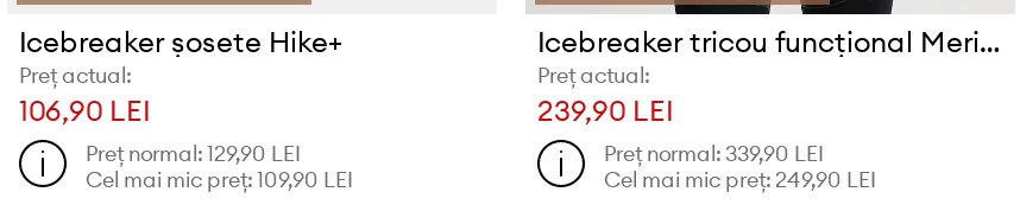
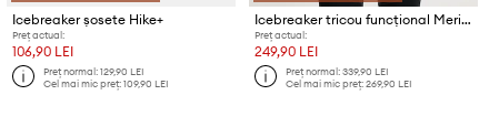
[537,92,673,128] 239,90 LEI -> [255,43,318,59] 249,90 LEI
[604,167,877,193] Cel mai mic preț: 249,90 LEI -> [286,78,412,90] Cel mai mic preț: 269,90 LEI

